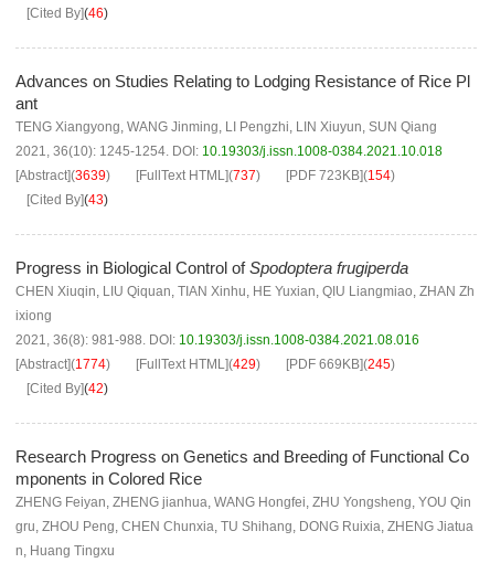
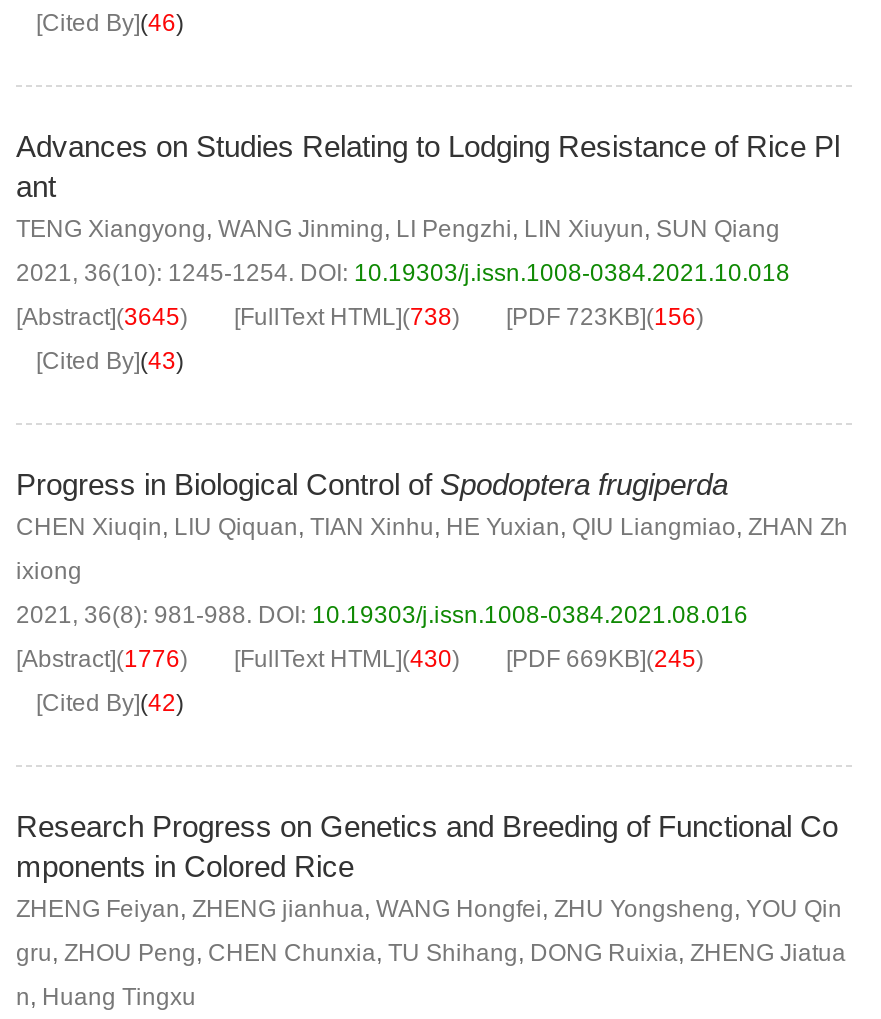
[15,168,110,183] [Abstract](3639) -> [16,303,188,331] [Abstract](3645)
[136,168,260,183] [FullText HTML](737) -> [234,303,460,331] [FullText HTML](738)
[286,168,395,183] [PDF 723KB](154) -> [506,303,704,331] [PDF 723KB](156)
[15,357,110,372] [Abstract](1774) -> [16,645,188,673] [Abstract](1776)
[136,357,260,372] [FullText HTML](429) -> [234,645,460,673] [FullText HTML](430)

